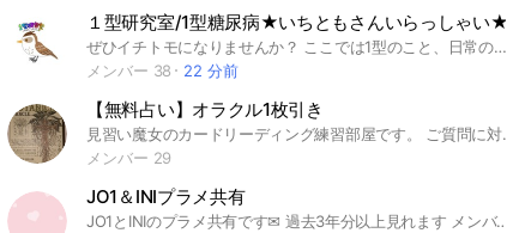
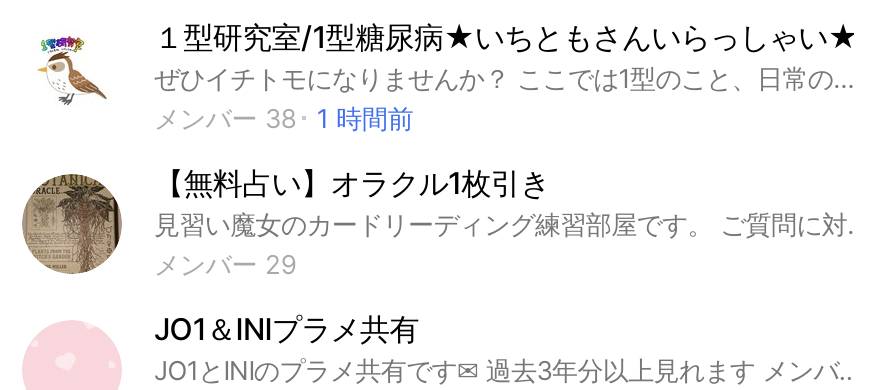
[86,61,238,80] メンバー 38 22 分前 -> [154,102,414,134] メンバー 38 1 時間前

